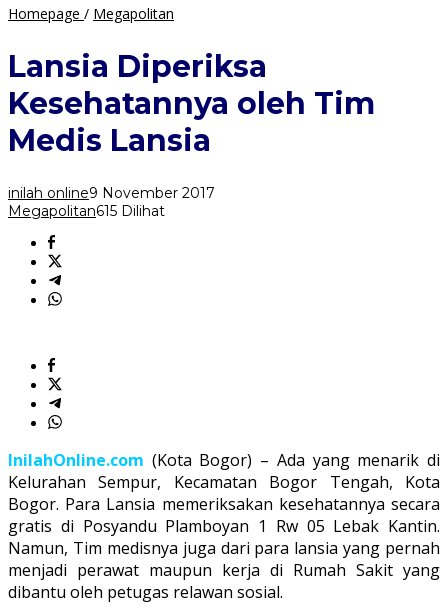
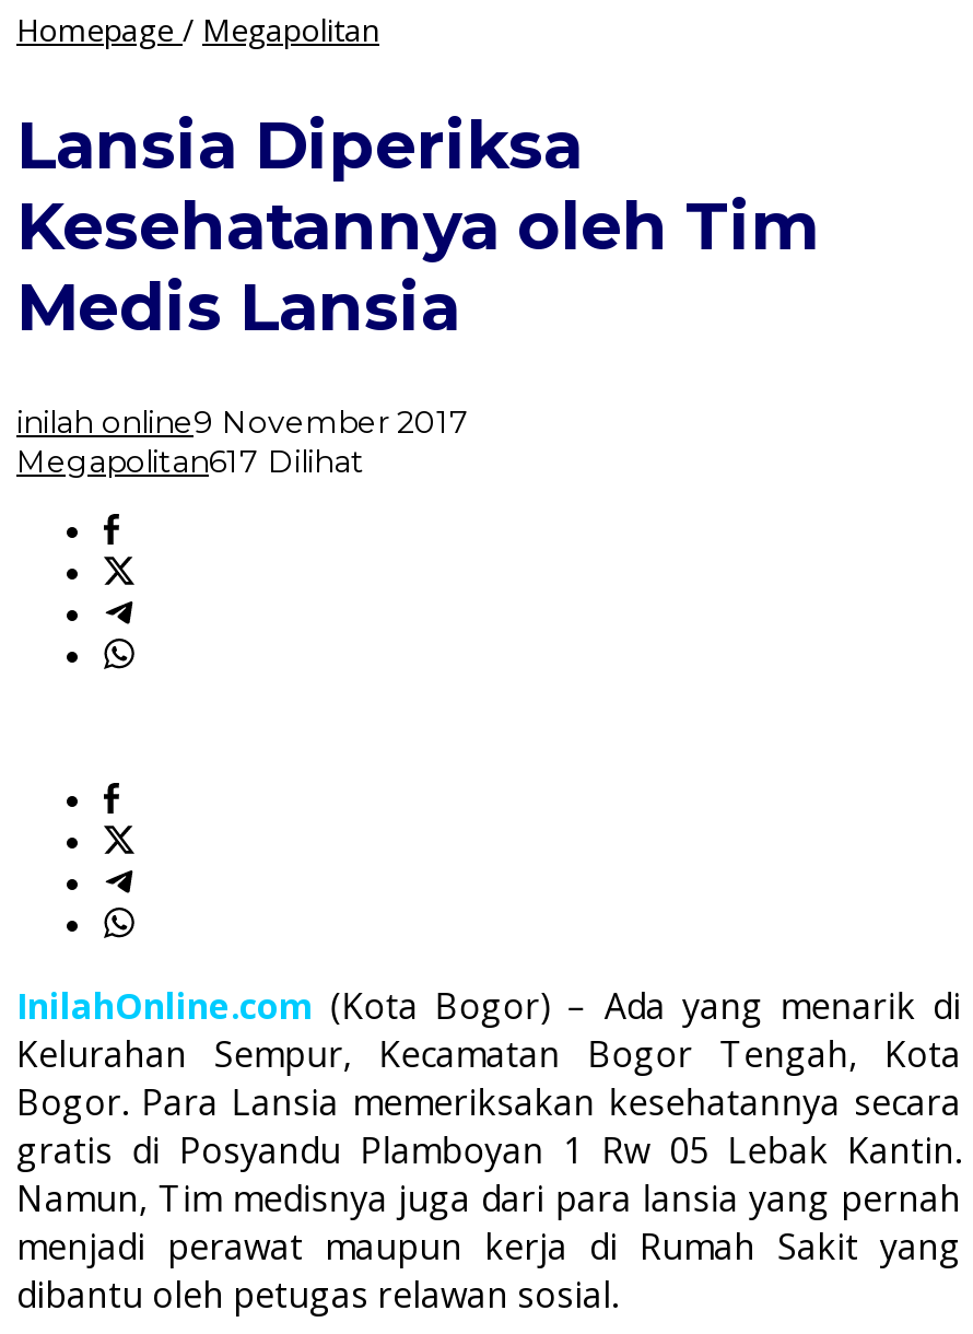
[8,202,165,220] Megapolitan615 Dilihat -> [16,442,364,481] Megapolitan617 Dilihat

